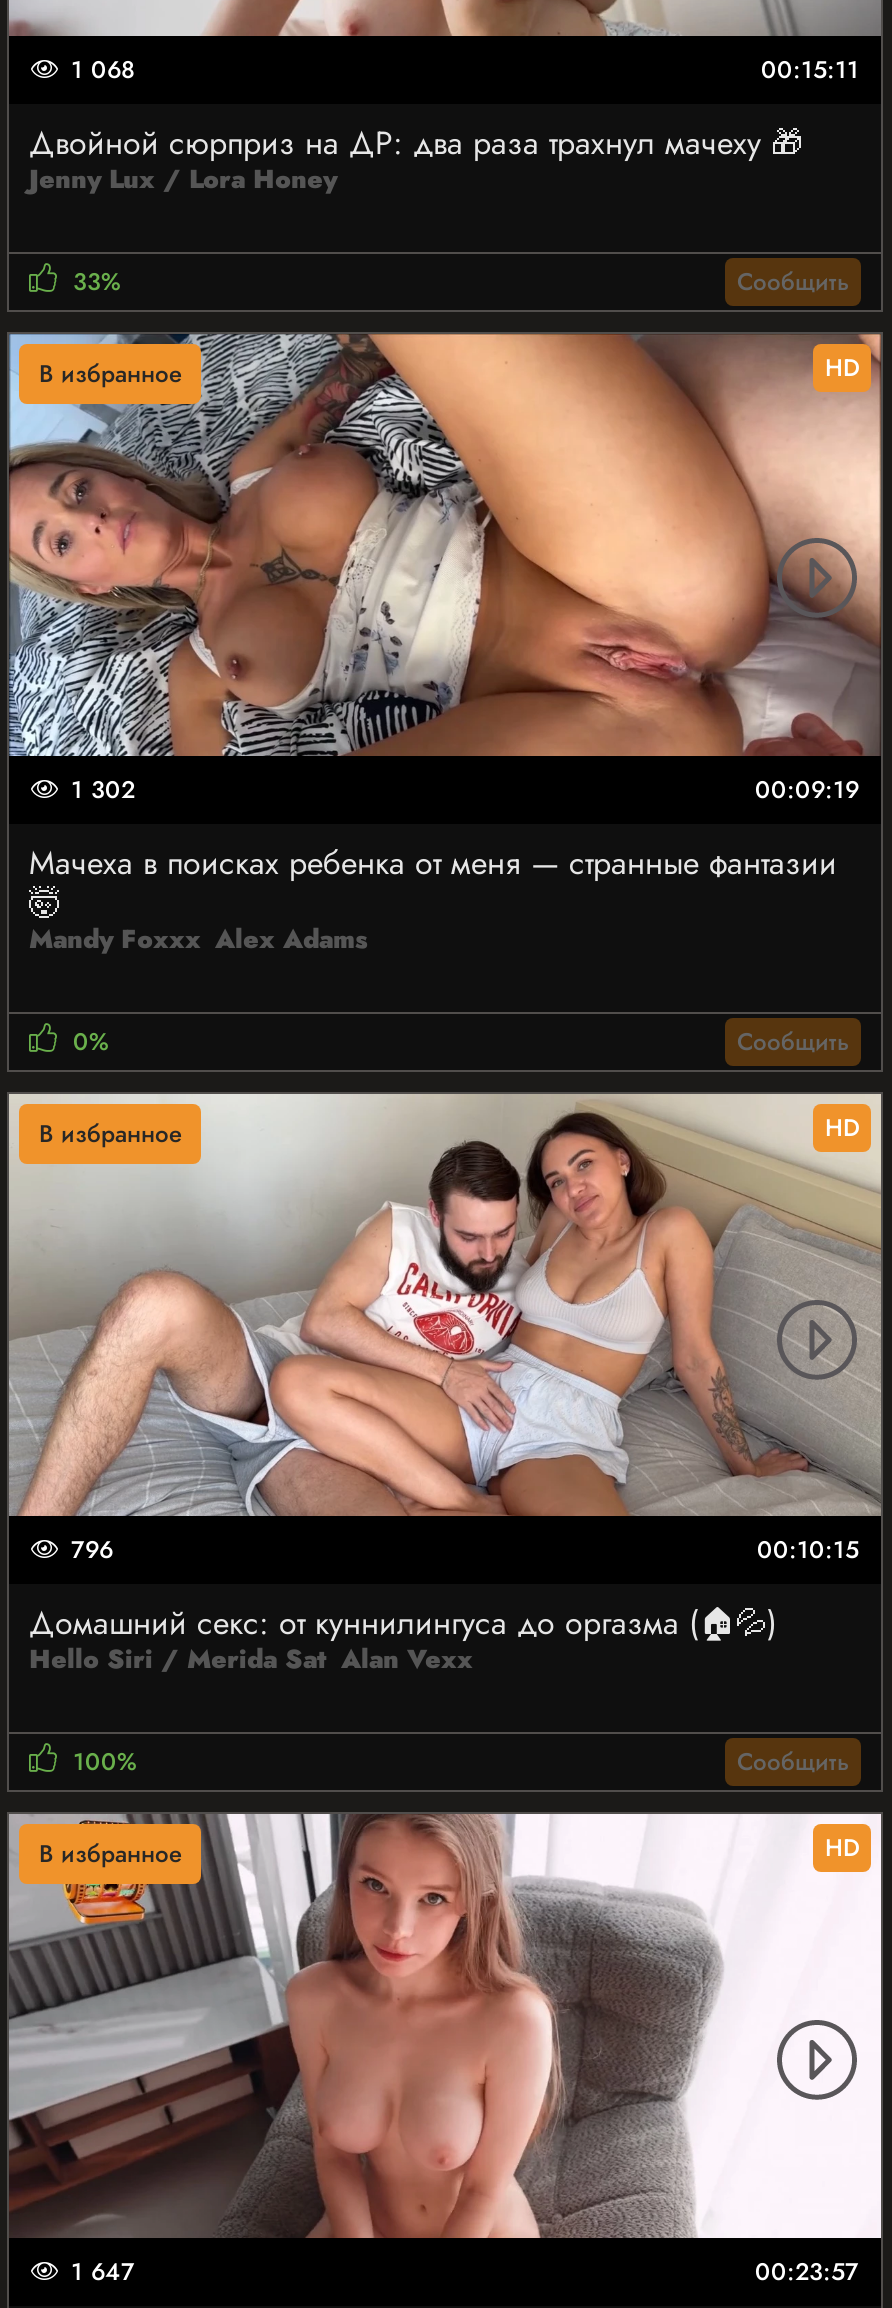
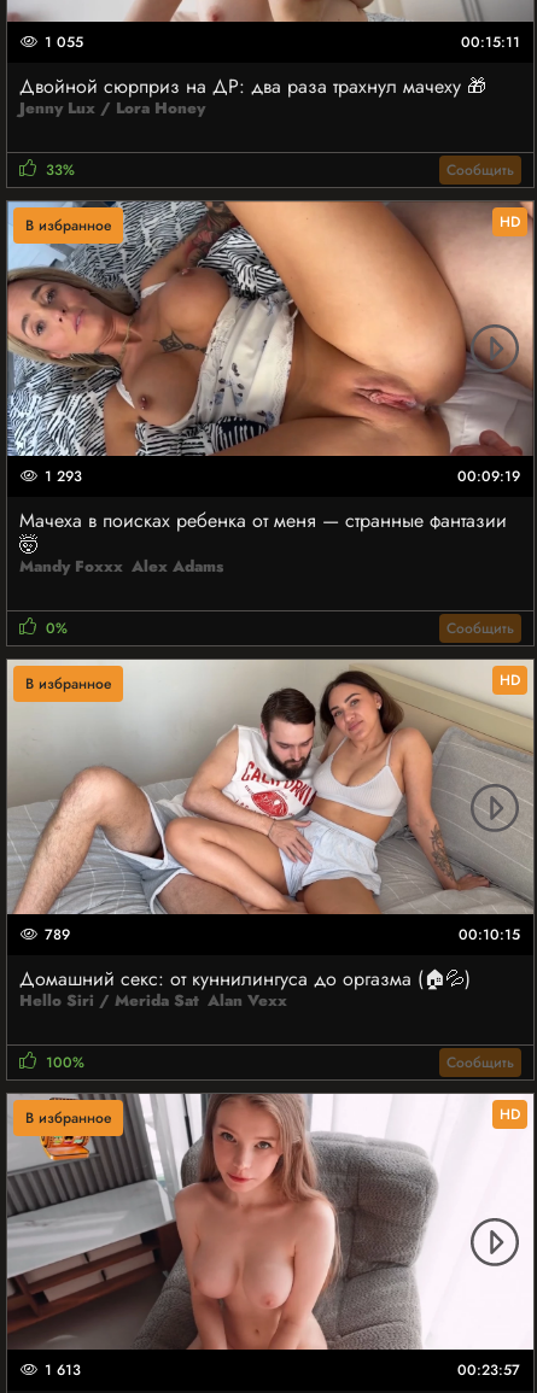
[71,52,135,88] 1 068 -> [45,31,83,53] 1 055
[71,772,135,808] 1 302 -> [45,466,82,487] 1 293
[71,1532,113,1568] 796 -> [45,924,70,946] 789
[71,2253,135,2289] 1 647 -> [45,1359,81,1380] 1 613

